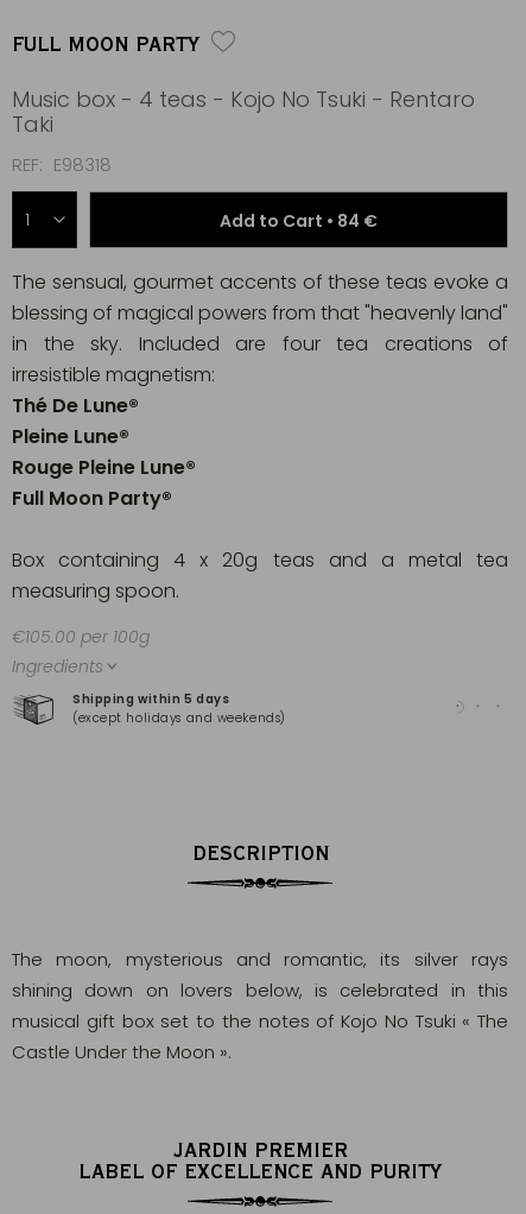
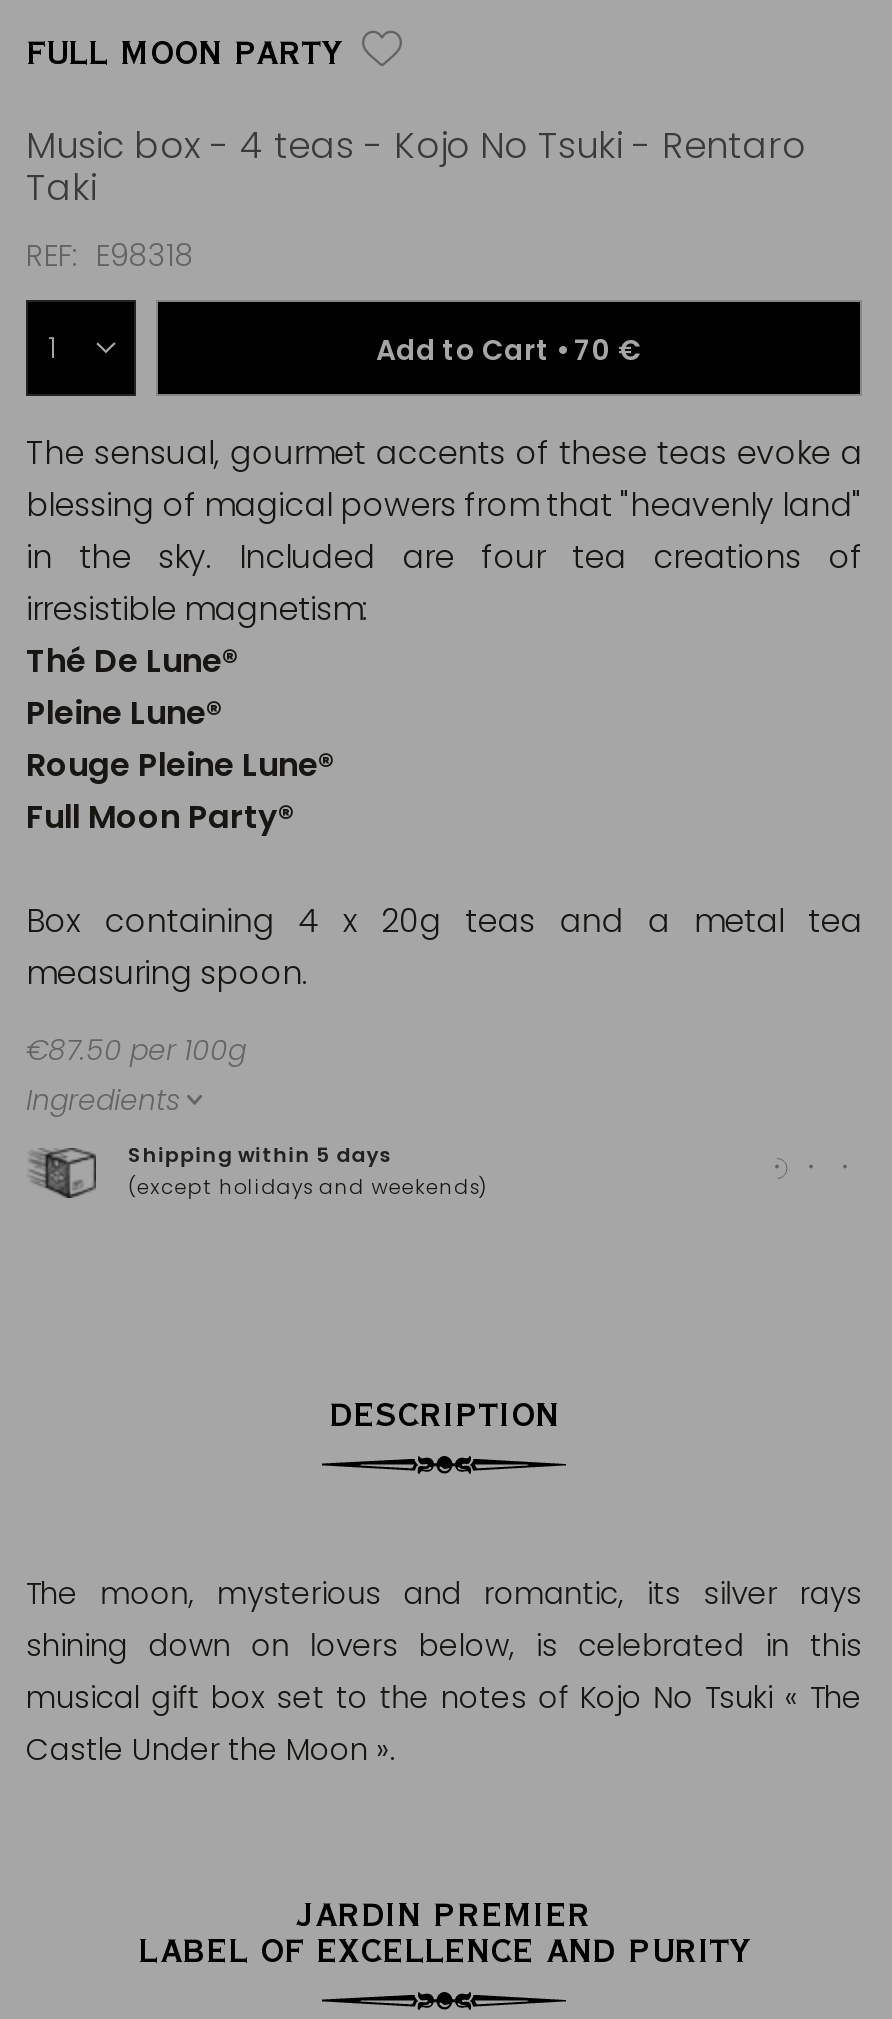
[220,208,378,232] Add to Cart • 84 € -> [376,329,642,369] Add to Cart • 70 €
[12,625,150,649] €105.00 per 100g -> [26,1030,246,1070] €87.50 per 100g

